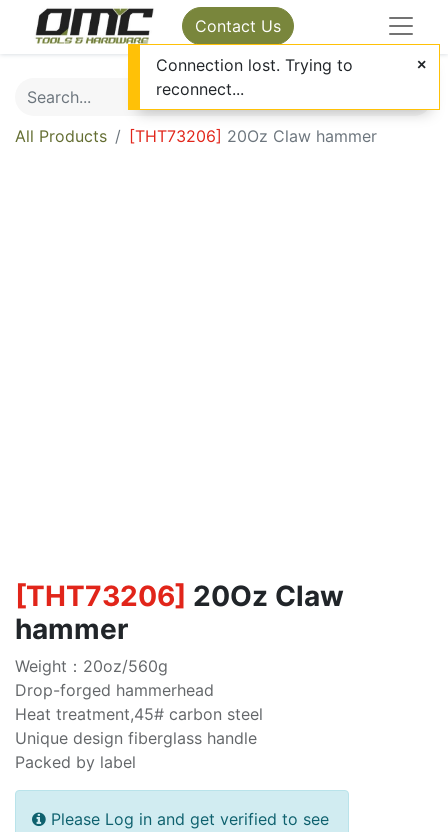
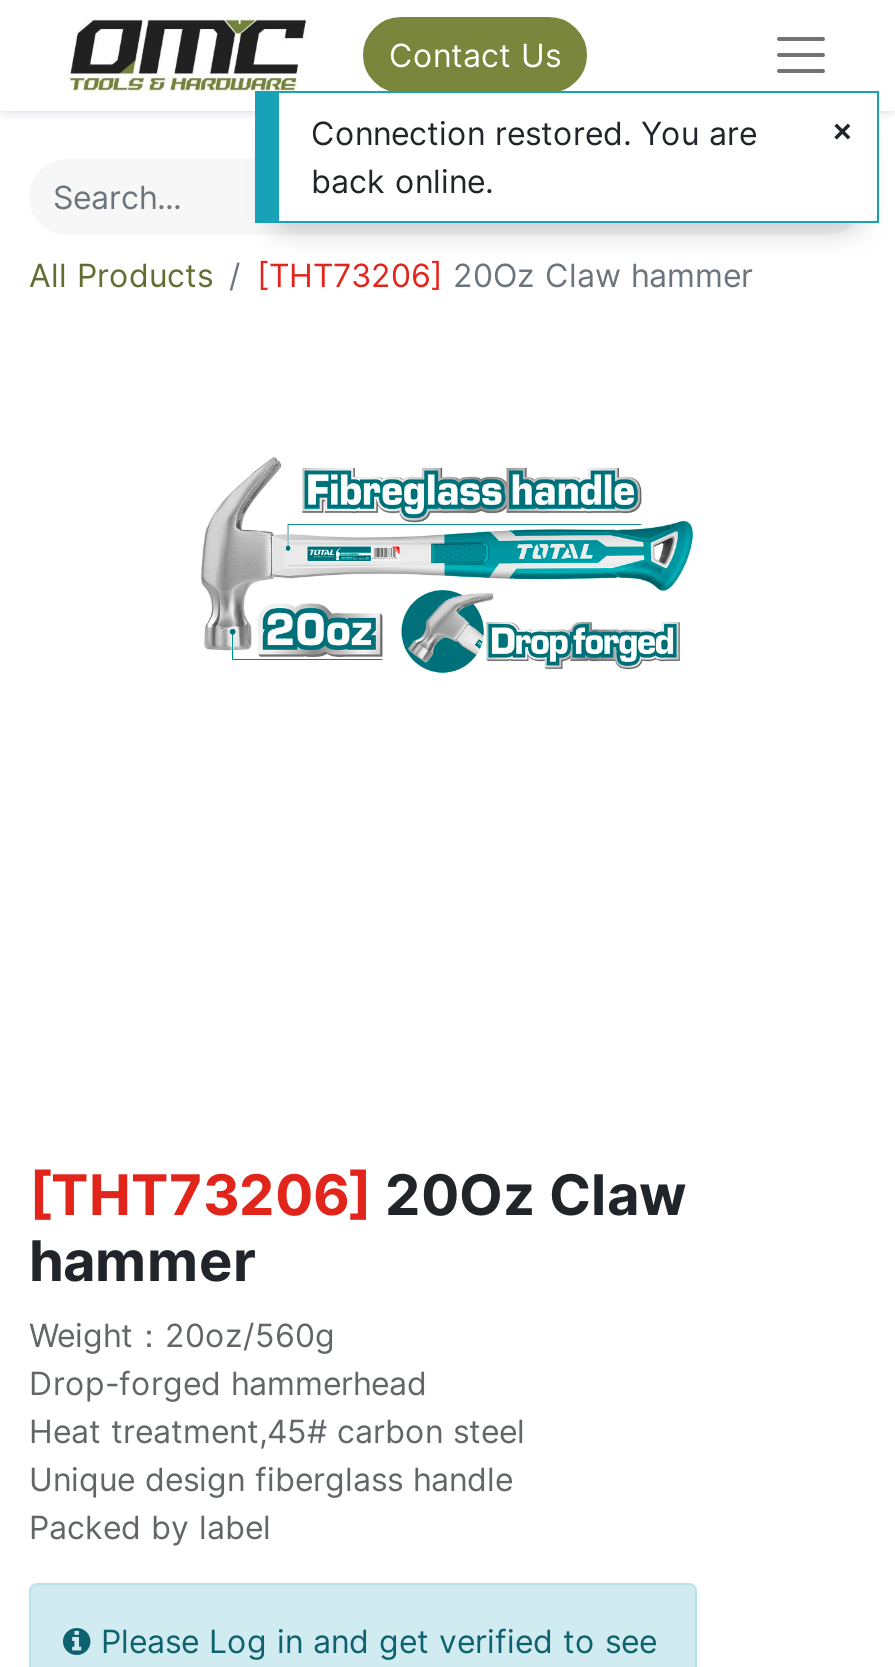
[156,55,353,99] Connection lost. Trying to | reconnect... -> [311,113,757,201] Connection restored. You are | back online.
none -> [199,457,695,675] [image]

